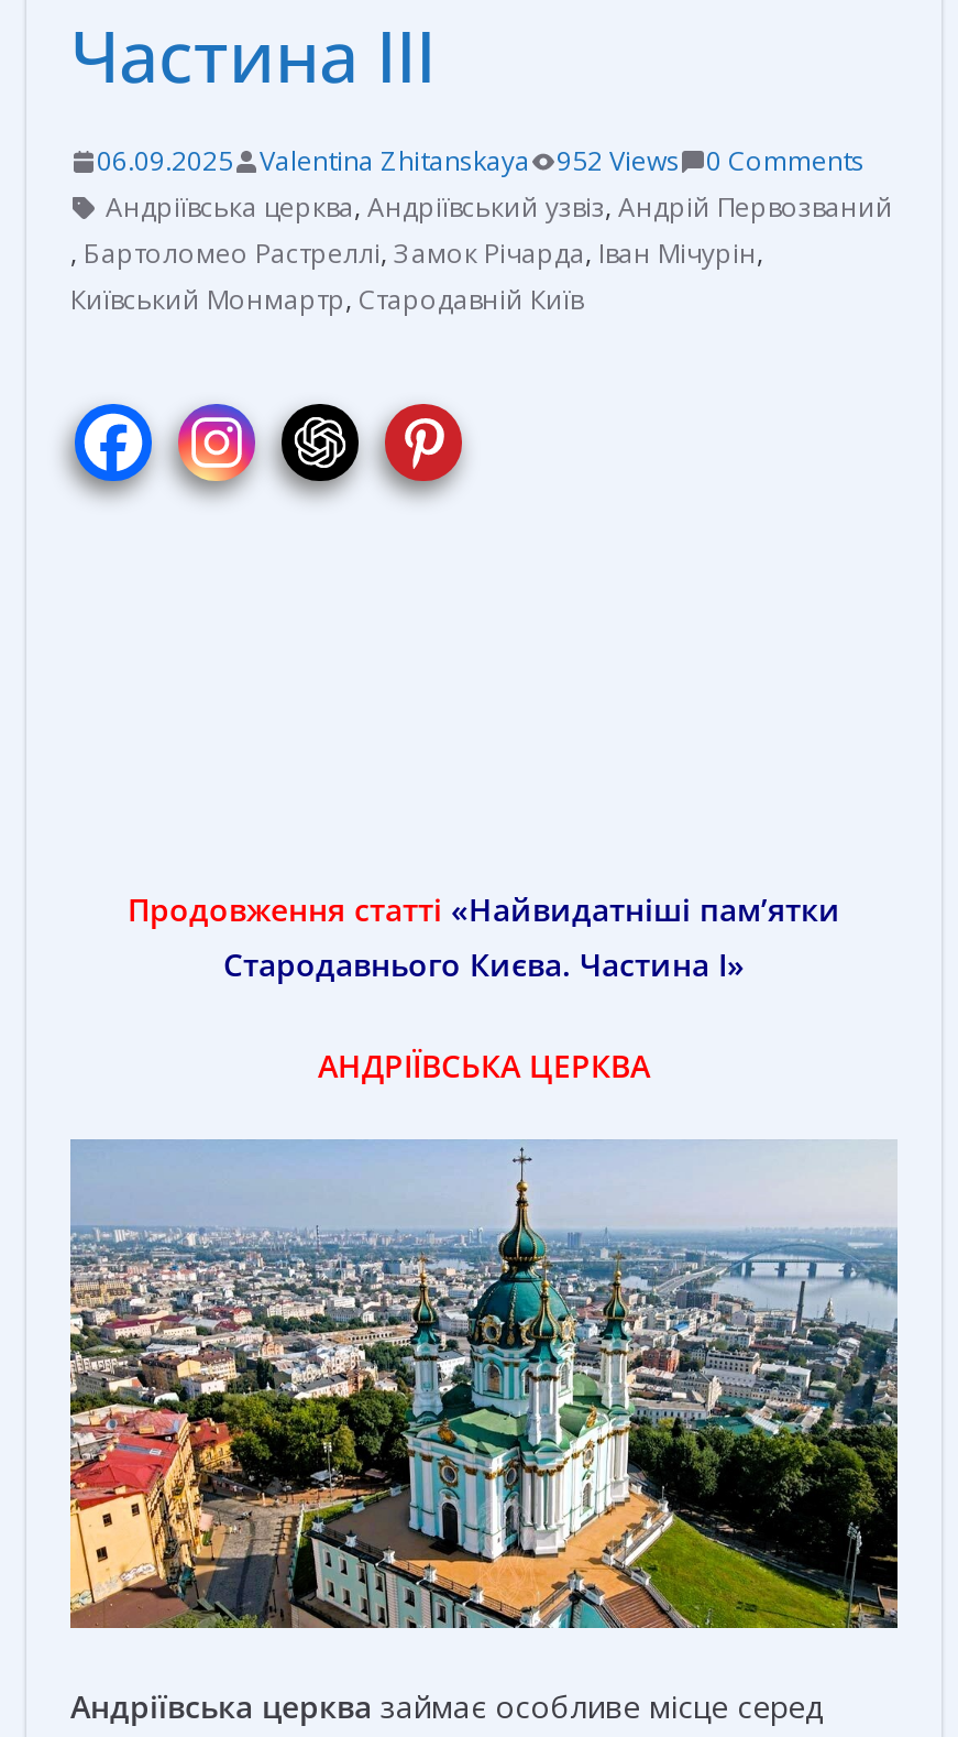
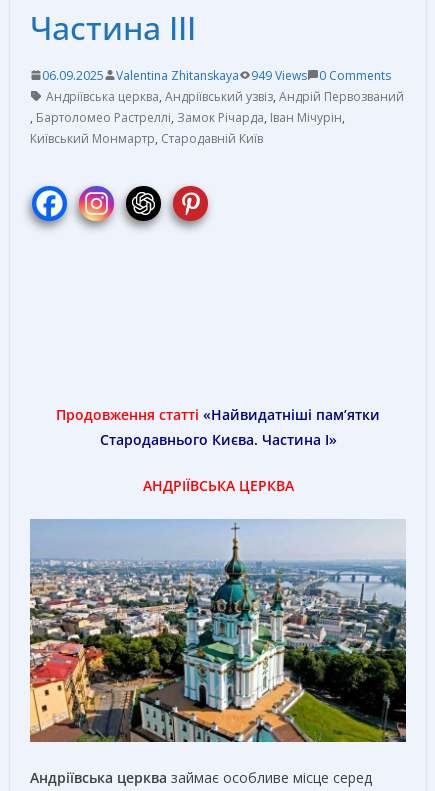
[97,144,865,181] 06.09.2025 Valentina Zhitanskaya 952 Views 0 Comments -> [42,67,391,84] 06.09.2025 Valentina Zhitanskaya 949 Views 0 Comments

